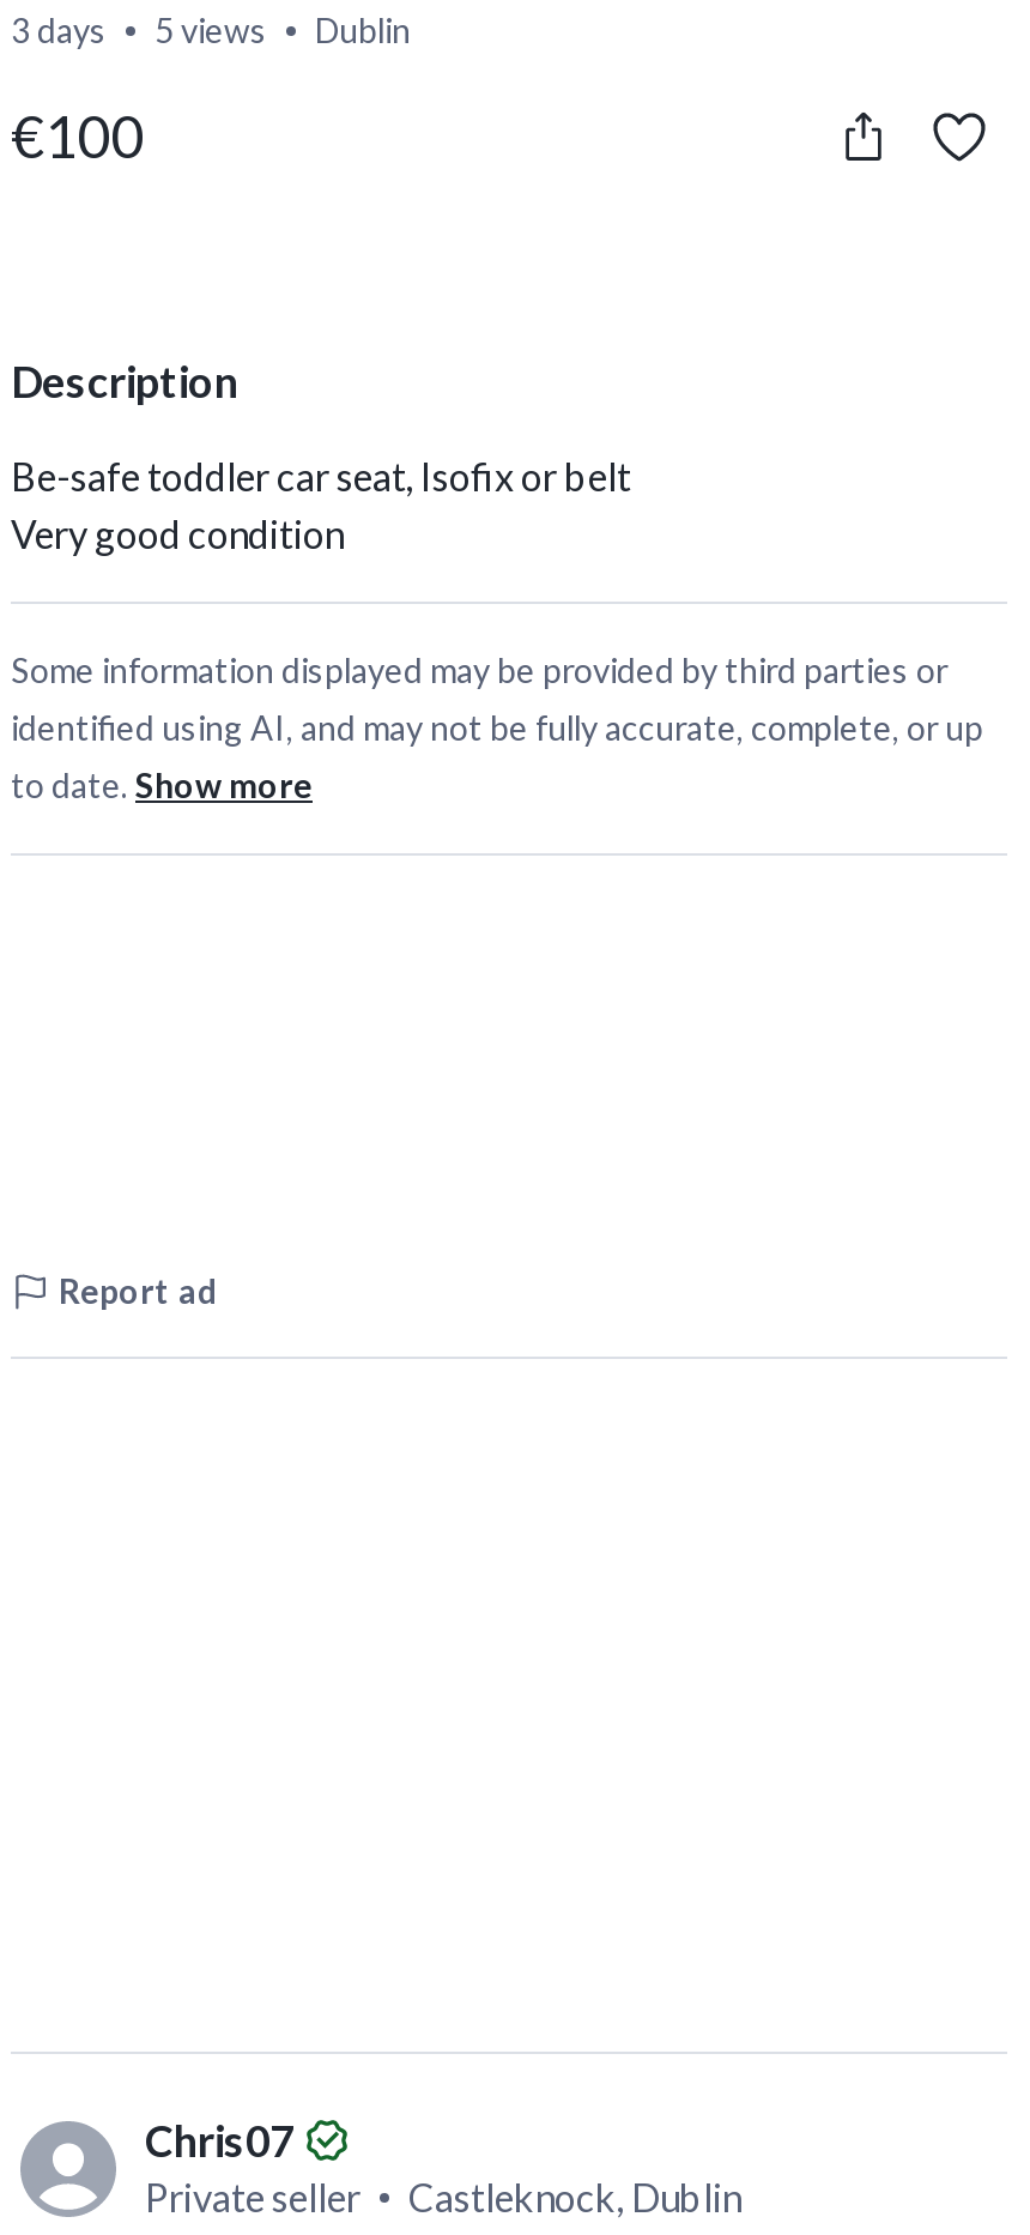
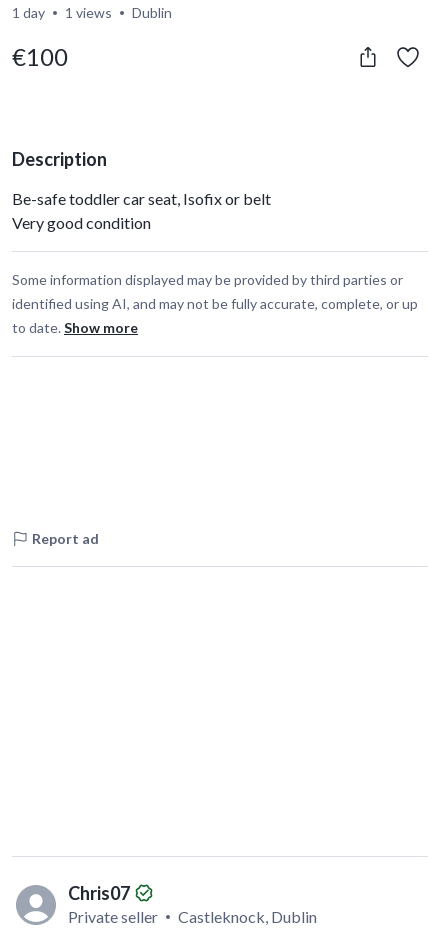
[11,10,267,50] 3 days | 5 views -> [12,4,112,21] 1 day | 1 views

